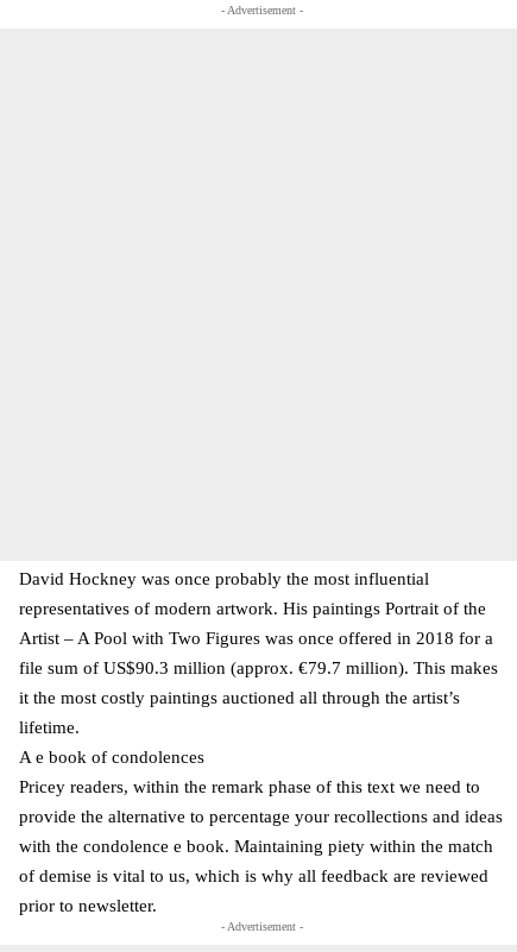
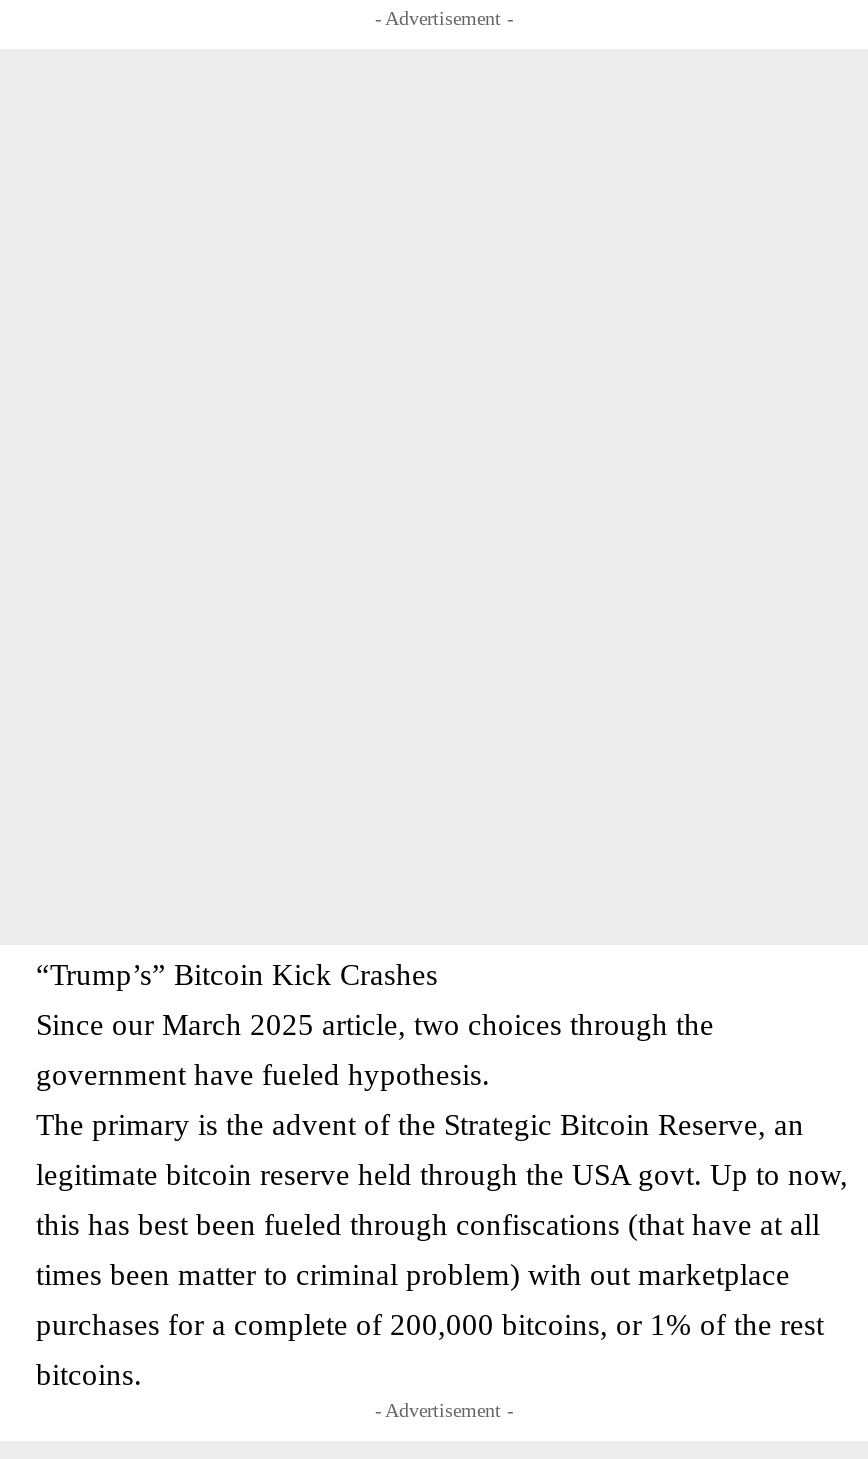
[19,569,503,915] David Hockney was once probably the most influential | representatives of modern artwork. His paintings Portrait of the | Artist – A Pool with Two Figures was once offered in 2018 for a | file sum of US$90.3 million (approx. €79.7 million). This makes | it the most costly paintings auctioned all through the artist’s | lifetime. | A e book of condolences | Pricey readers, within the remark phase of this text we need to | provide the alternative to percentage your recollections and ideas | with the condolence e book. Maintaining piety within the match | of demise is vital to us, which is why all feedback are reviewed | prior to newsletter. -> [36,958,848,1390] “Trump’s” Bitcoin Kick Crashes | Since our March 2025 article, two choices through the | government have fueled hypothesis. | The primary is the advent of the Strategic Bitcoin Reserve, an | legitimate bitcoin reserve held through the USA govt. Up to now, | this has best been fueled through confiscations (that have at all | times been matter to criminal problem) with out marketplace | purchases for a complete of 200,000 bitcoins, or 1% of the rest | bitcoins.

